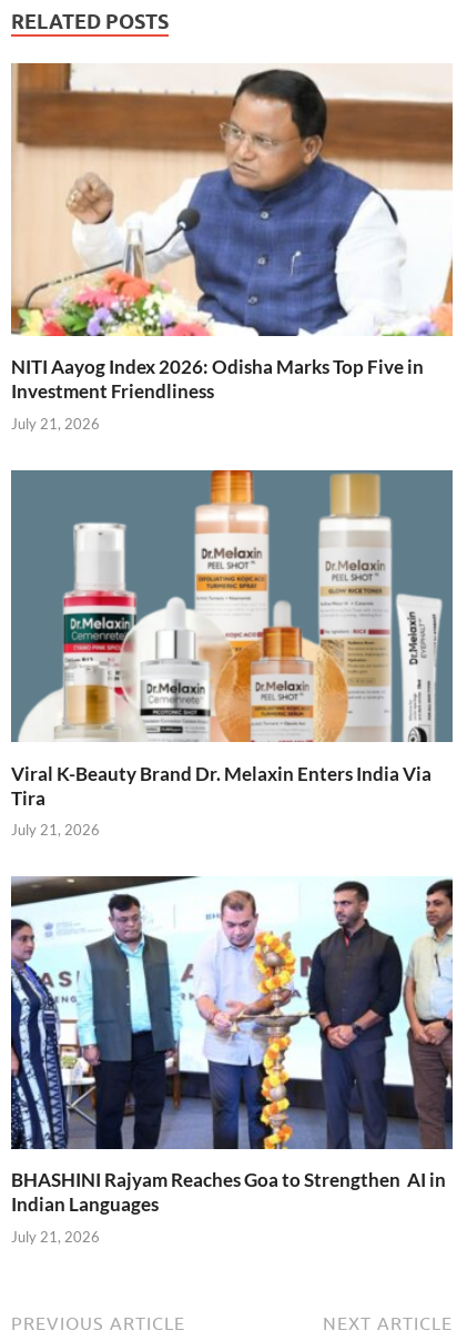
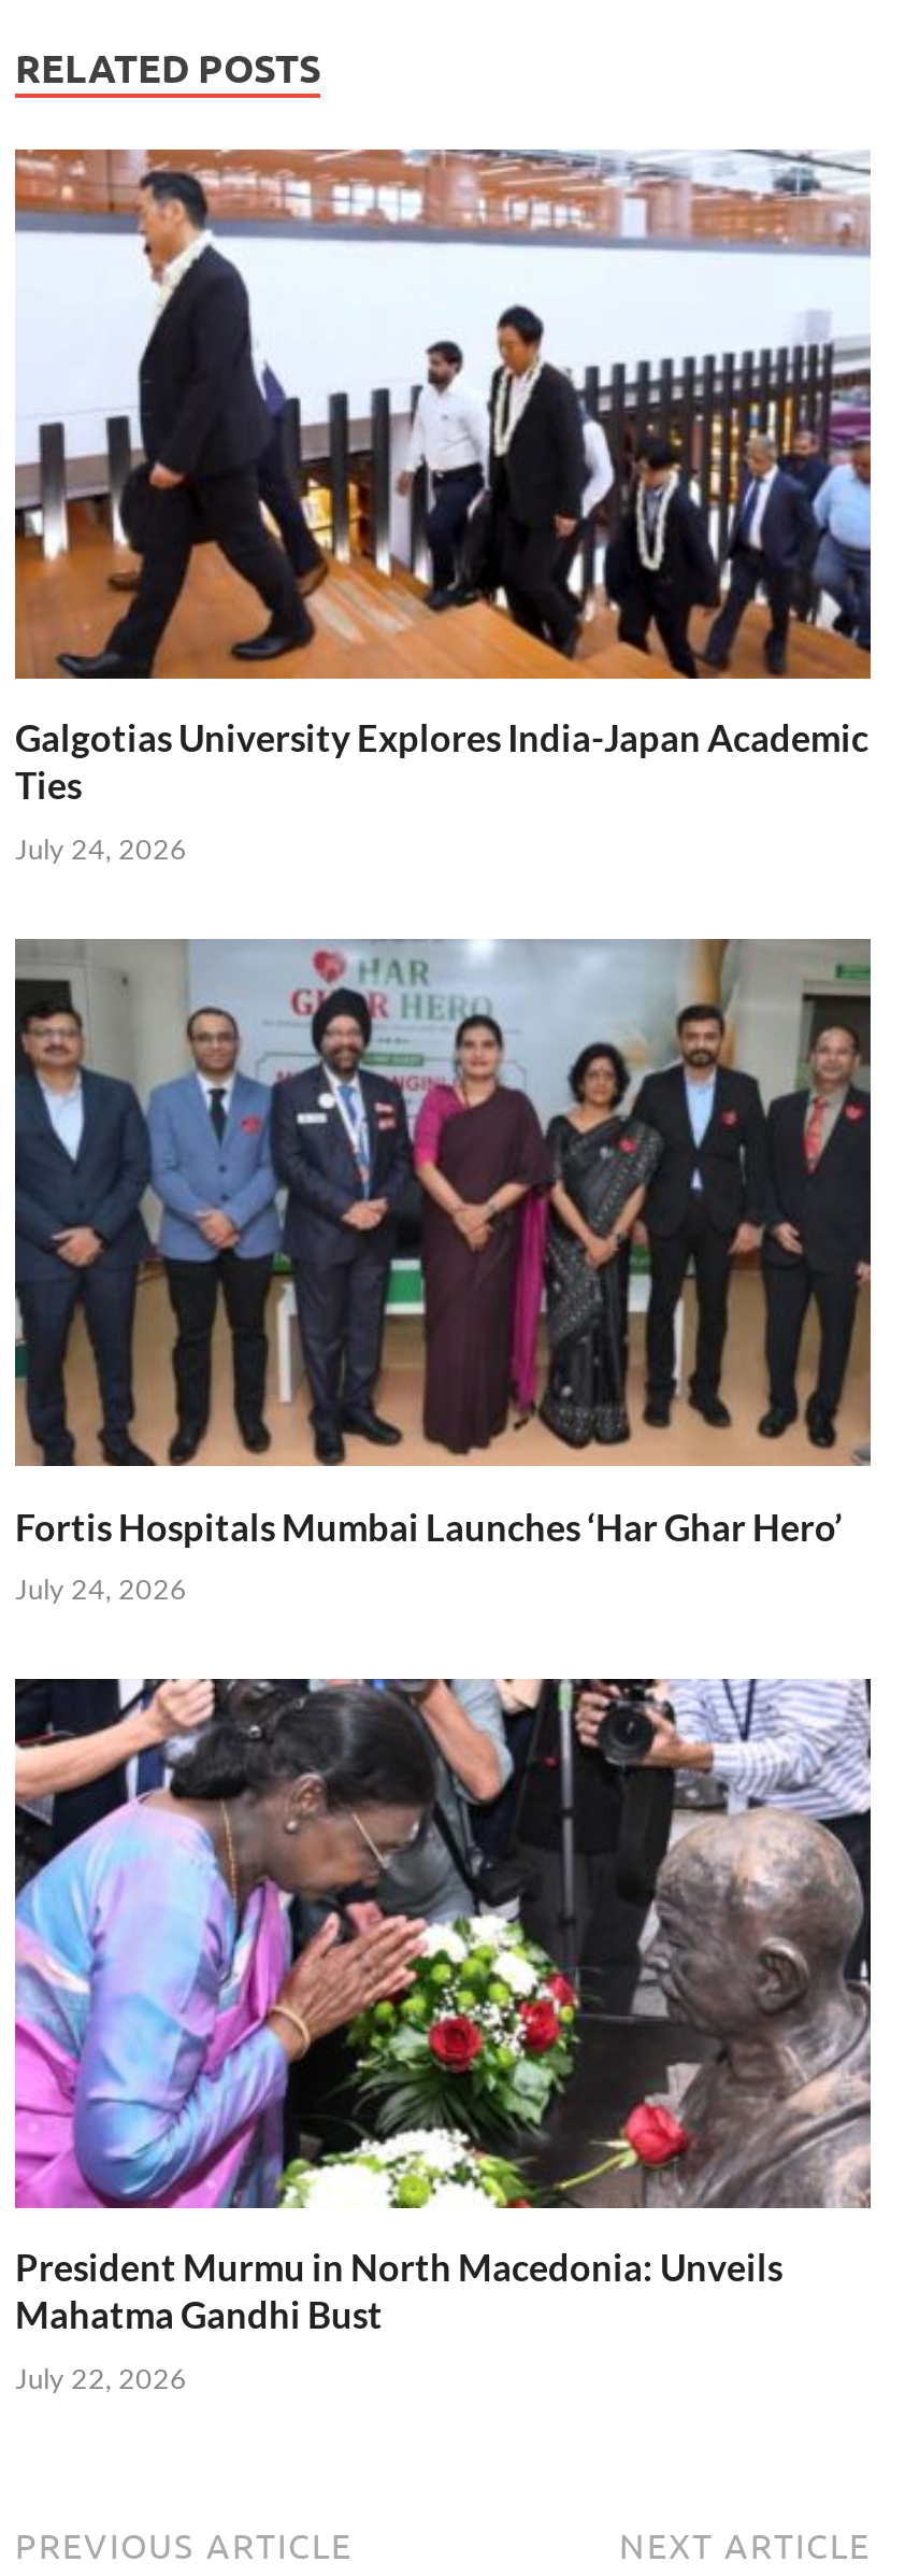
[10,63,454,403] [image] | NITI Aayog Index 2026: Odisha Marks Top Five in | Investment Friendliness -> [13,147,873,808] [image] | Galgotias University Explores India-Japan Academic | Ties
[11,414,100,432] July 21, 2026 -> [15,831,187,865] July 24, 2026
[10,469,454,809] [image] | Viral K-Beauty Brand Dr. Melaxin Enters India Via | Tira -> [13,937,873,1549] [image] | Fortis Hospitals Mumbai Launches ‘Har Ghar Hero’
[11,821,100,839] July 21, 2026 -> [15,1572,187,1606] July 24, 2026
[10,875,454,1216] [image] | BHASHINI Rajyam Reaches Goa to Strengthen AI in | Indian Languages -> [13,1677,873,2338] [image] | President Murmu in North Macedonia: Unveils | Mahatma Gandhi Bust
[11,1228,100,1245] July 21, 2026 -> [15,2360,187,2395] July 22, 2026

